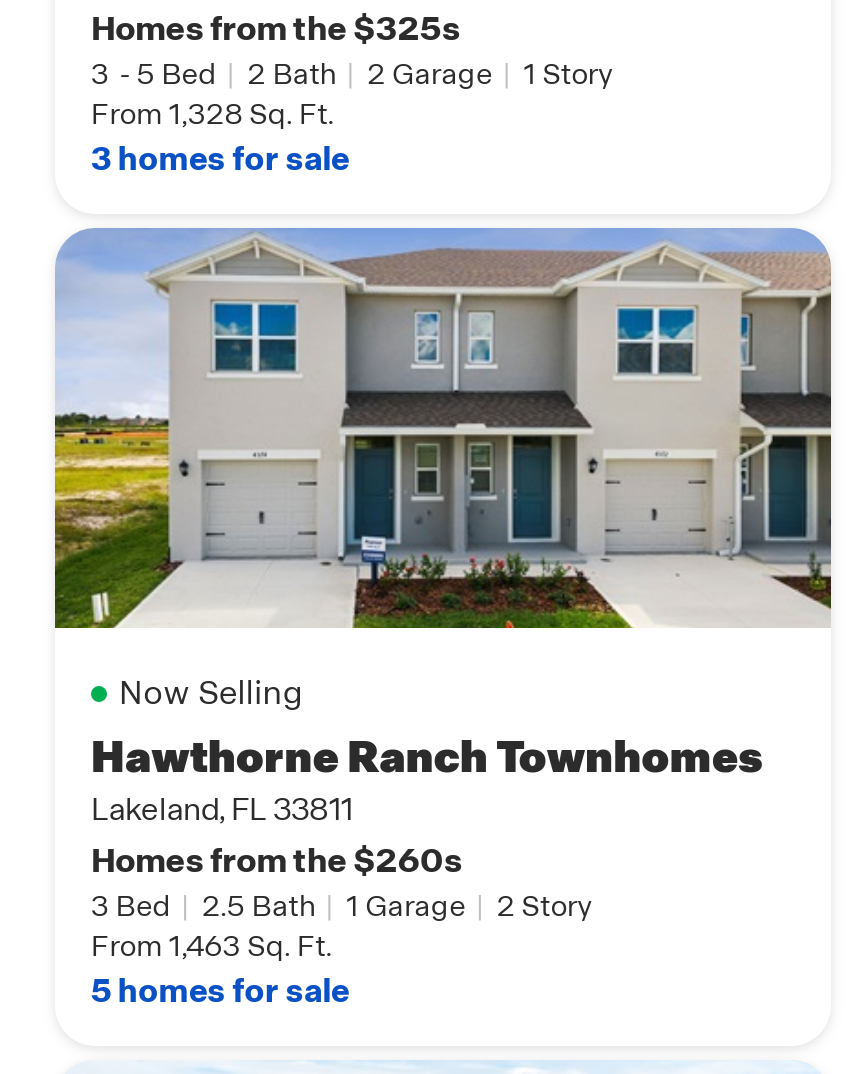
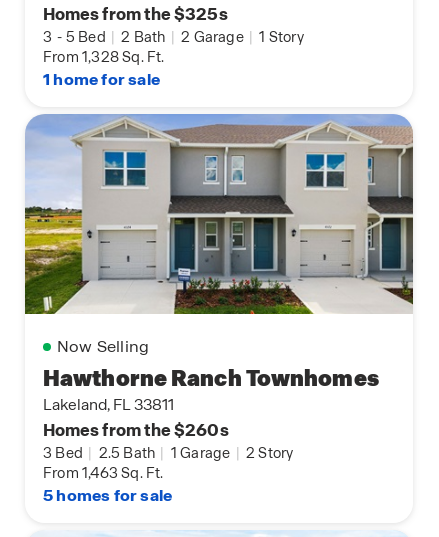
[91,137,349,179] 3 homes for sale -> [43,69,160,90] 1 home for sale

